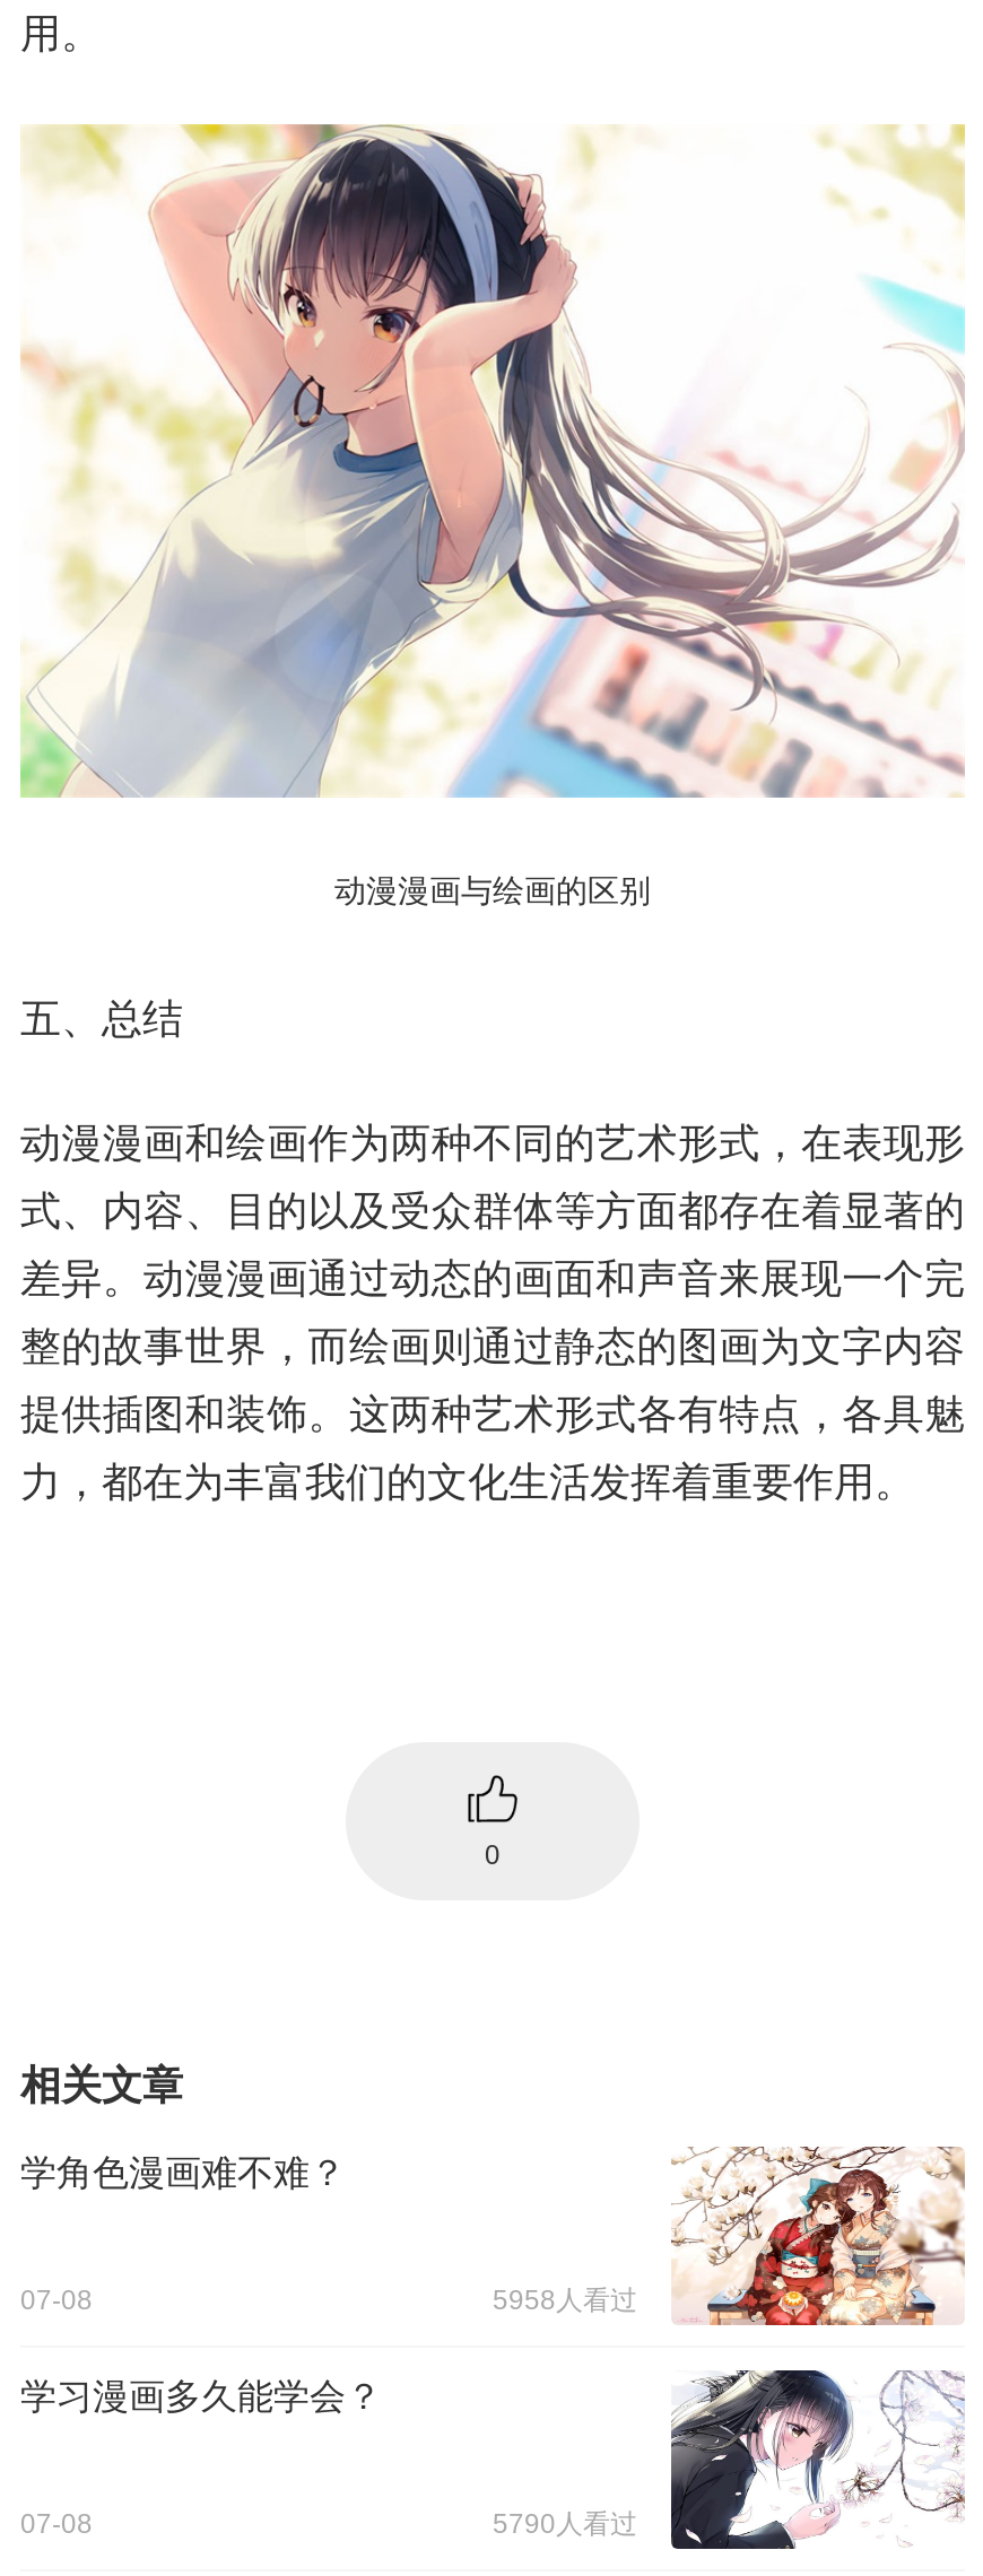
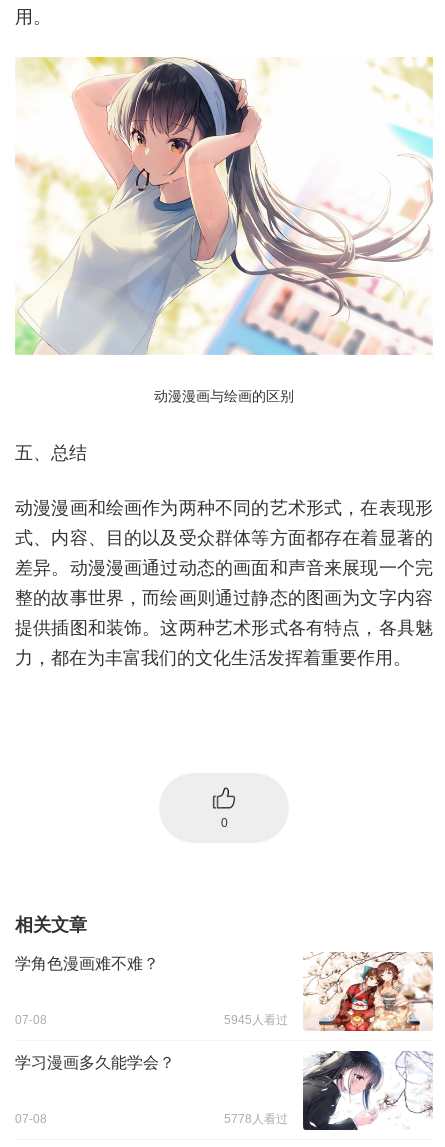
[493,2284,637,2315] 5958人看过 -> [224,1013,288,1027] 5945人看过
[493,2508,637,2539] 5790人看过 -> [224,1112,288,1126] 5778人看过

